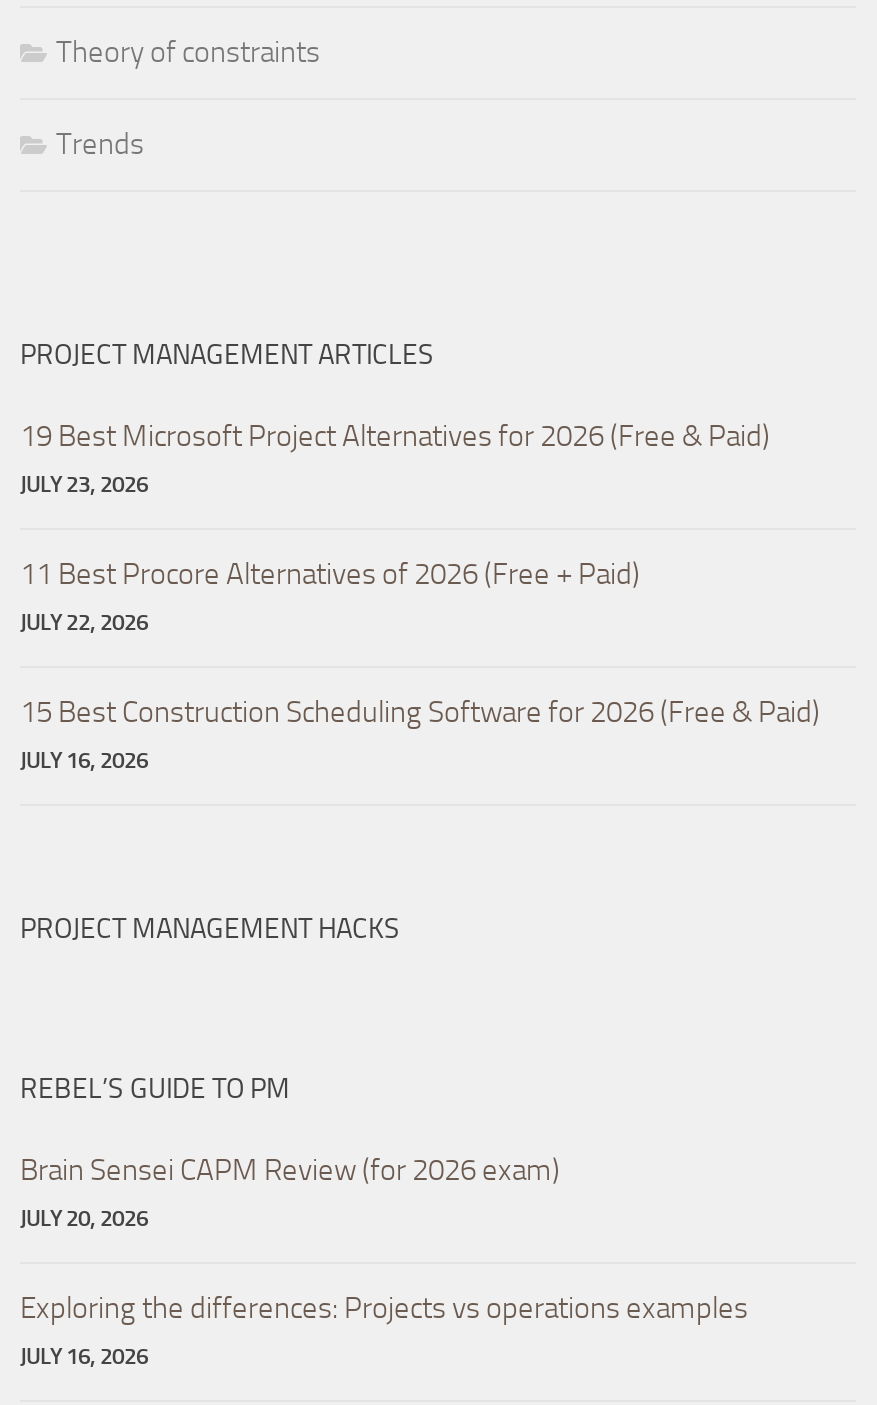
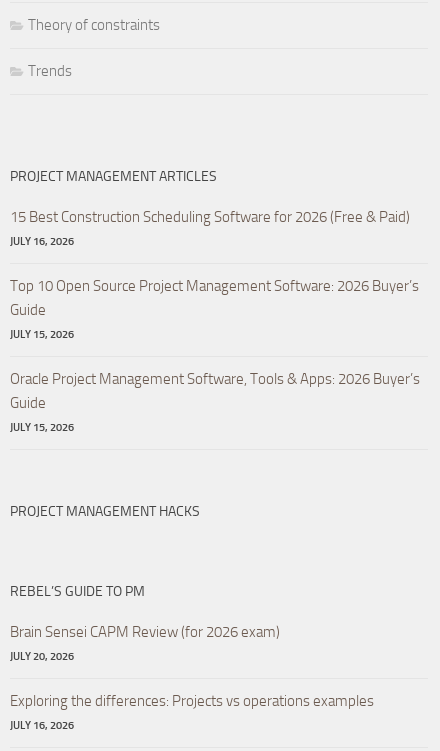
[20,417,770,635] 19 Best Microsoft Project Alternatives for 2026 (Free & Paid) | JULY 23, 2026 | 11 Best Procore Alternatives of 2026 (Free + Paid) | JULY 22, 2026 -> none
moved [20,693,820,773] -> [10,207,410,247]: 15 Best Construction Scheduling Software for 2026 (Free & Paid) | JULY 16, 2026
none -> [10,276,420,433] Top 10 Open Source Project Management Software: 2026 Buyer’s | Guide | JULY 15, 2026 | Oracle Project Management Software, Tools & Apps: 2026 Buyer’s | Guide | JULY 15, 2026

